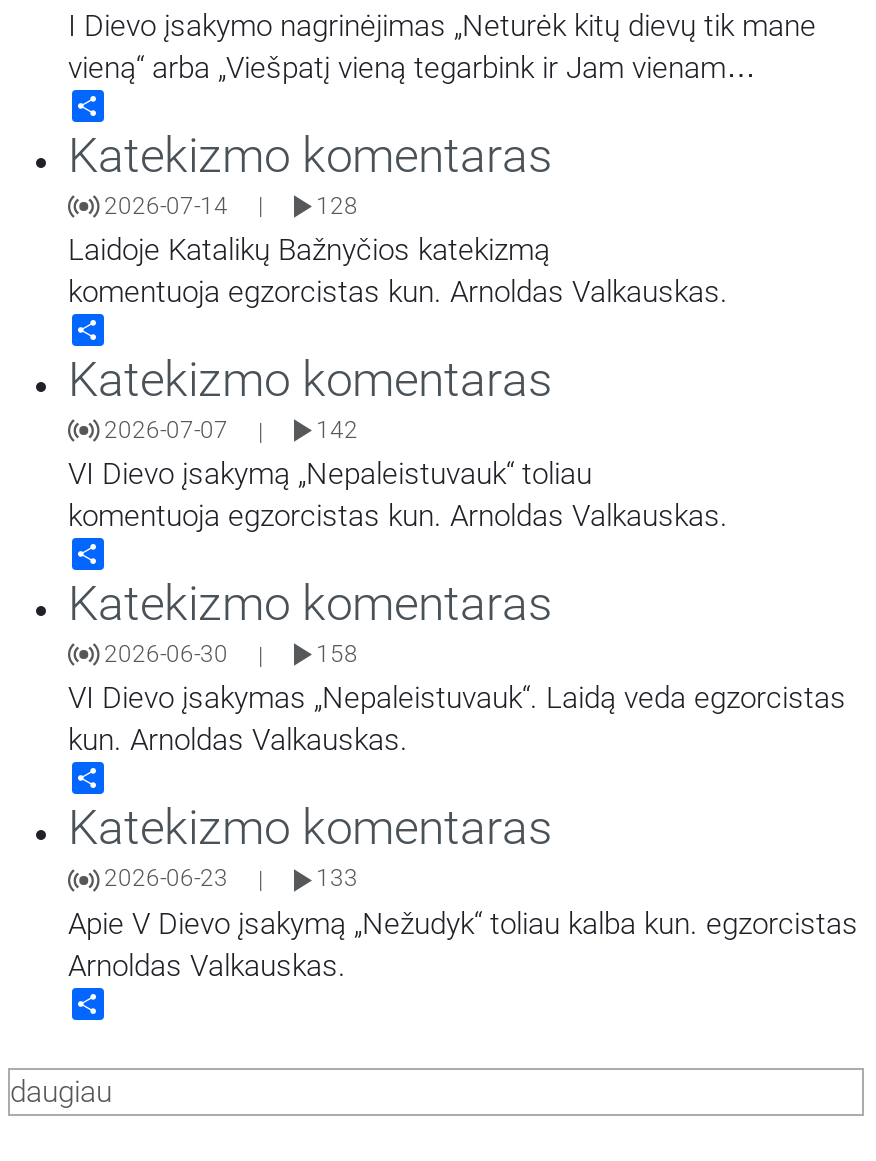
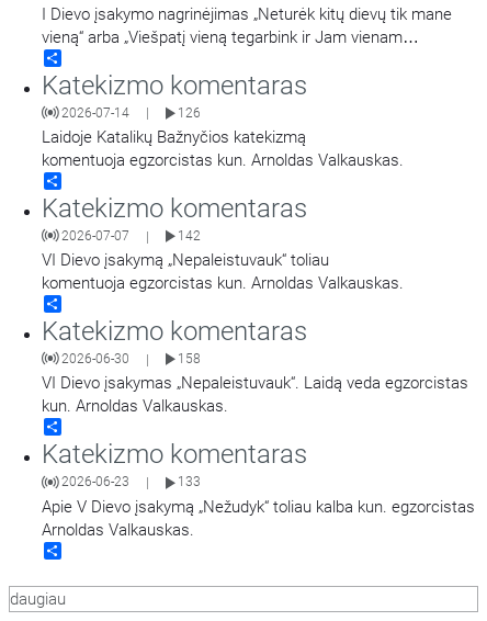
[316,191,358,219] 128 -> [178,105,201,120] 126

